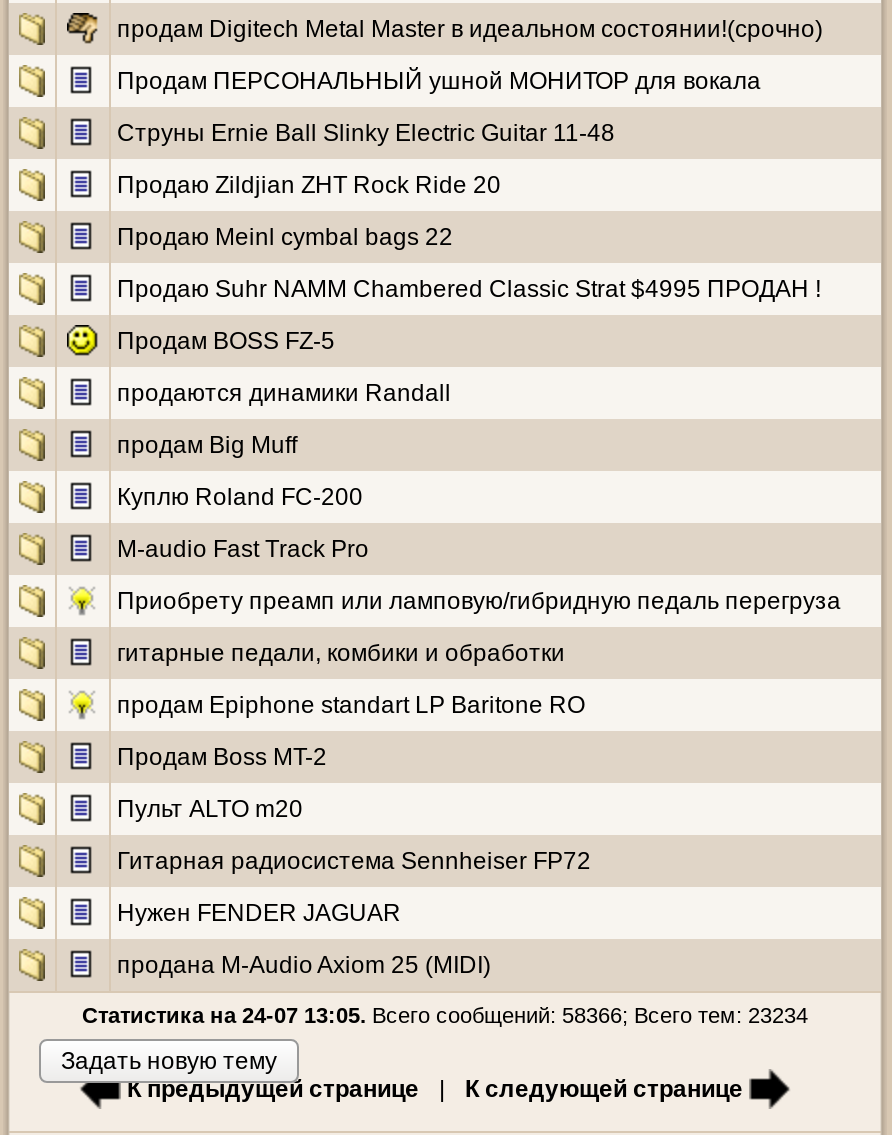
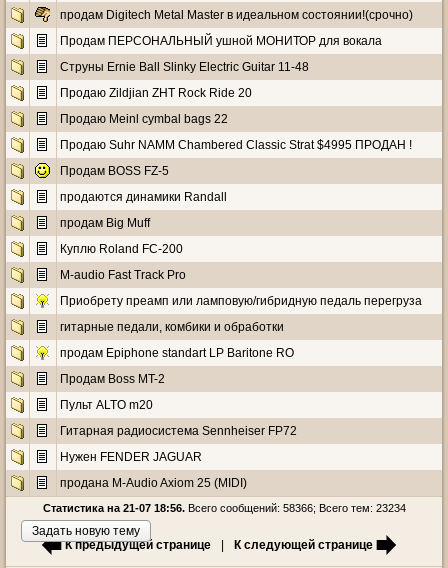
[82,1003,808,1027] Статистика на 24-07 13:05. Всего сообщений: 58366; Всего тем: 23234 -> [42,502,405,514] Статистика на 21-07 18:56. Всего сообщений: 58366; Всего тем: 23234

